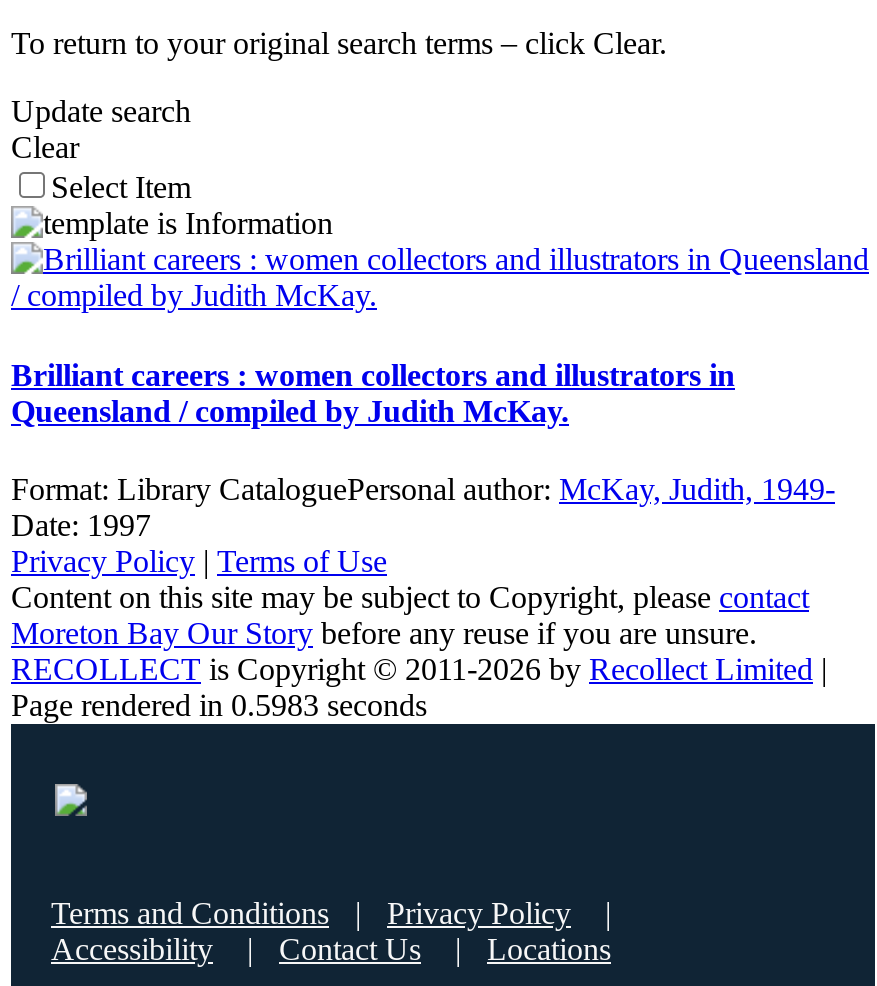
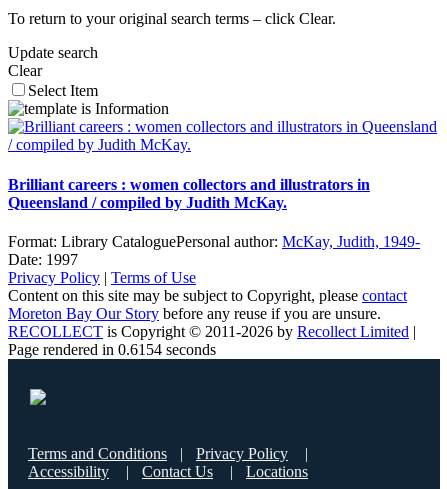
[11,688,427,722] Page rendered in 0.5983 seconds -> [8,341,216,358] Page rendered in 0.6154 seconds

